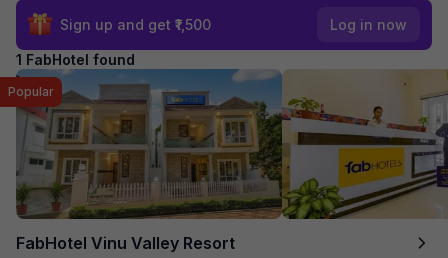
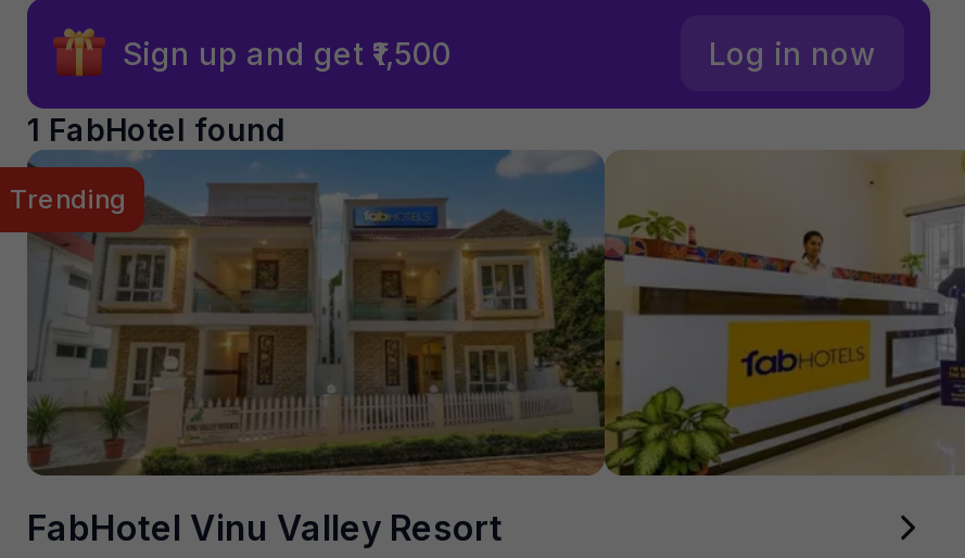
[8,83,54,98] Popular -> [10,181,127,214] Trending

